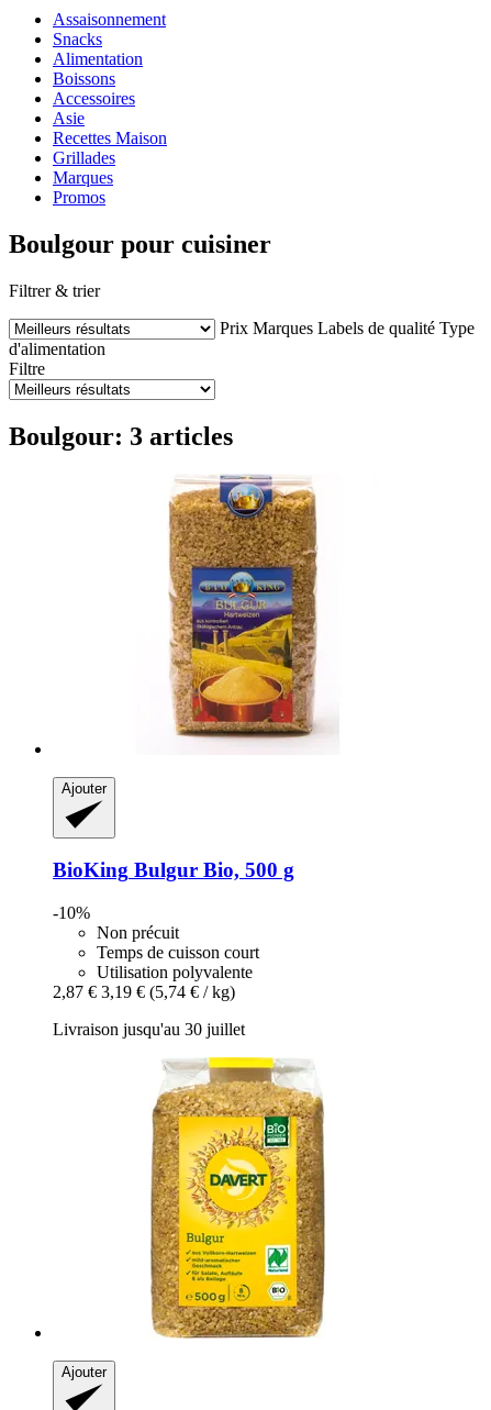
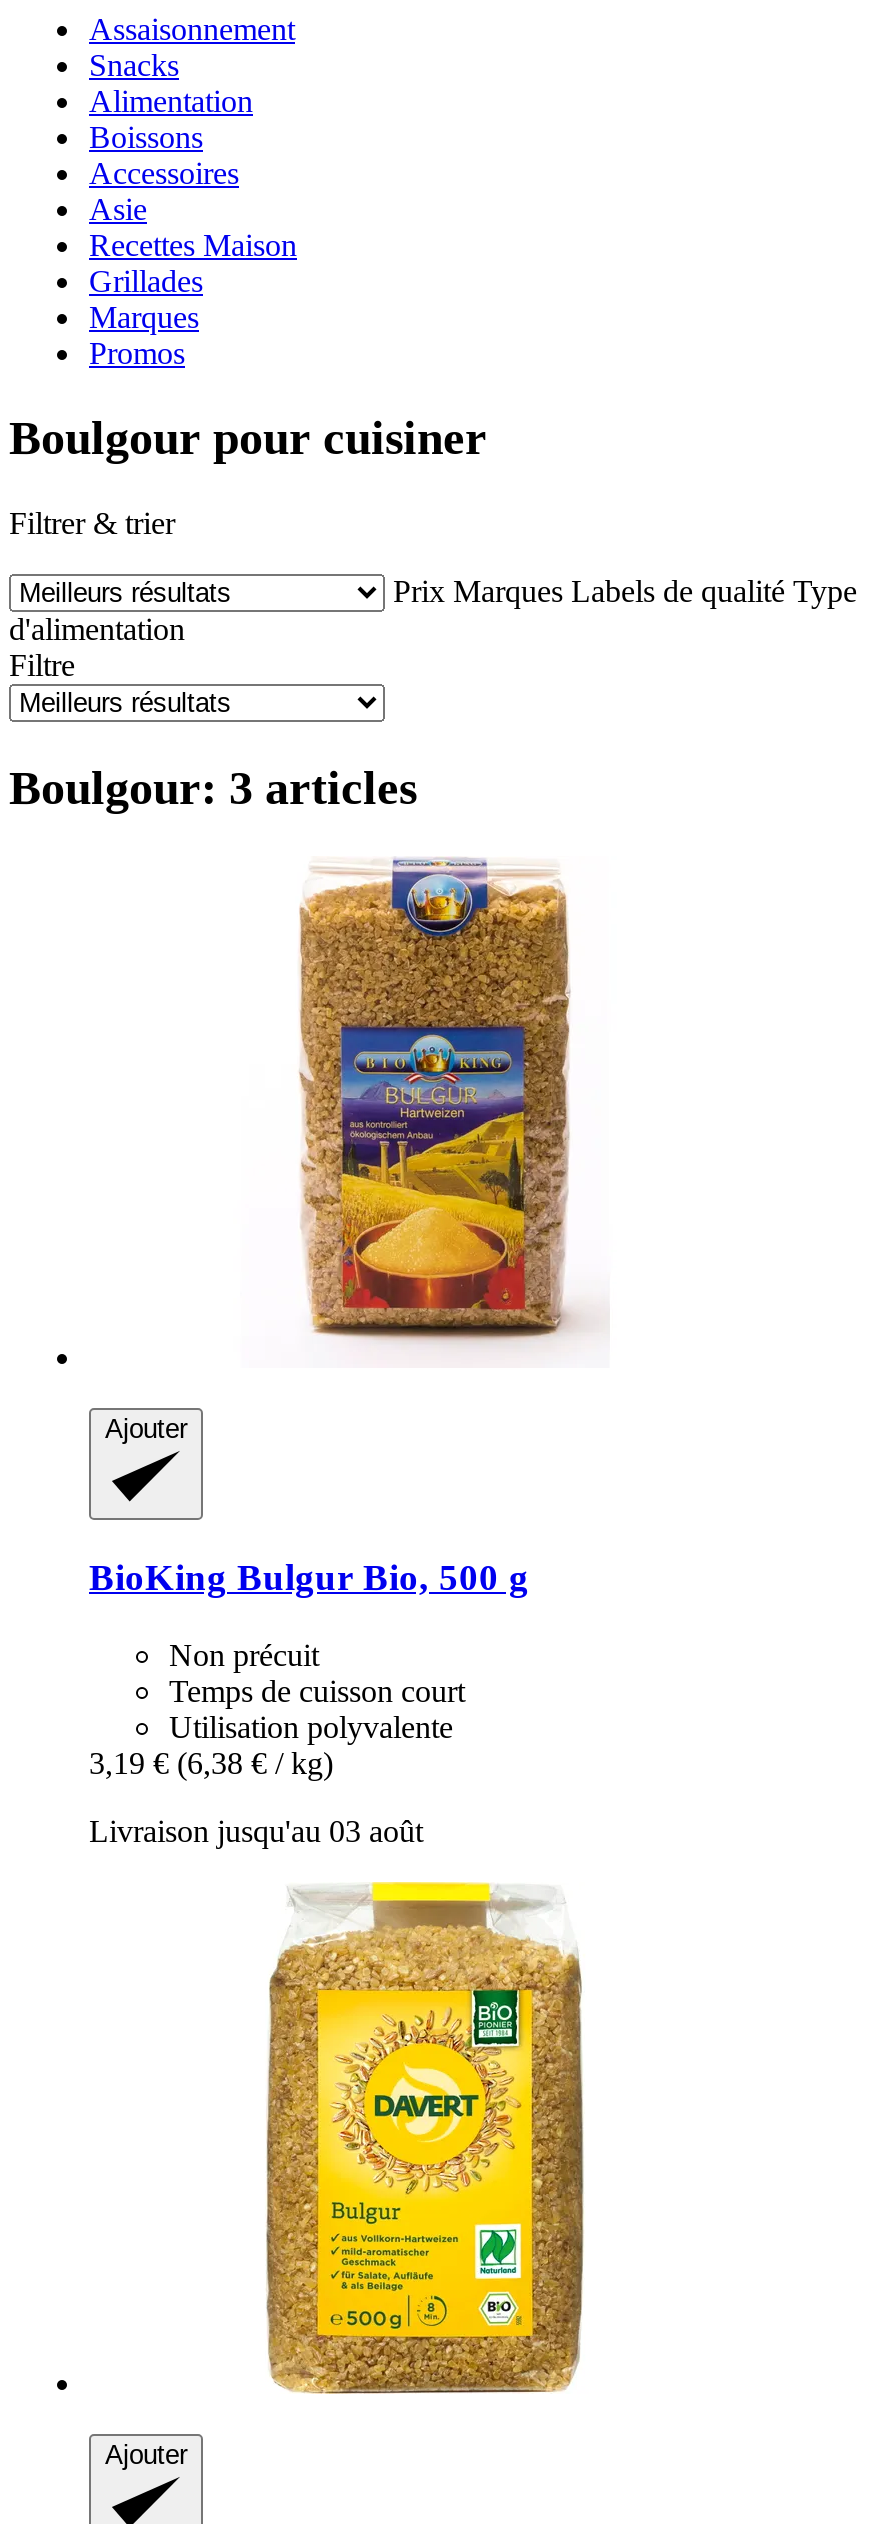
[53,903,90,922] -10% -> none
[53,983,235,1001] 2,87 € 3,19 € (5,74 € / kg) -> [89,1746,333,1780] 3,19 € (6,38 € / kg)
[53,1020,245,1039] Livraison jusqu'au 30 juillet -> [89,1814,423,1848] Livraison jusqu'au 03 août

